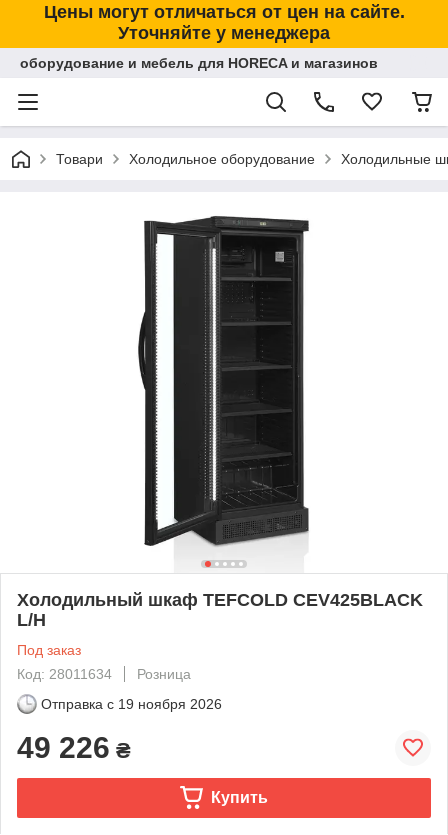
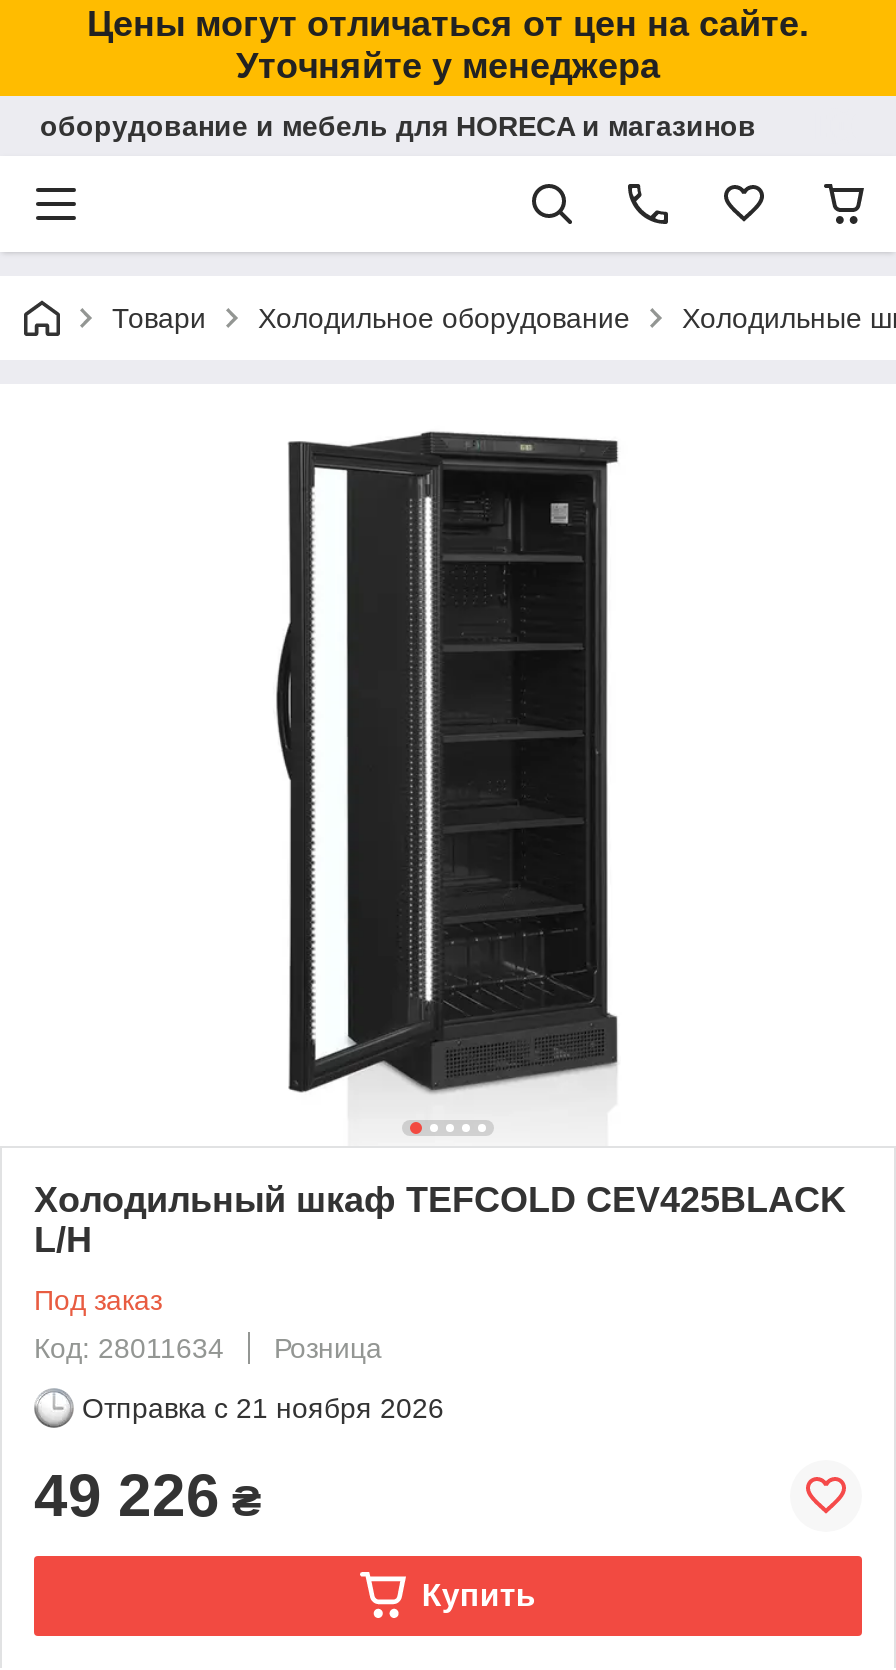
[41,696,222,712] Отправка с 19 ноября 2026 -> [82,1392,444,1424] Отправка с 21 ноября 2026

